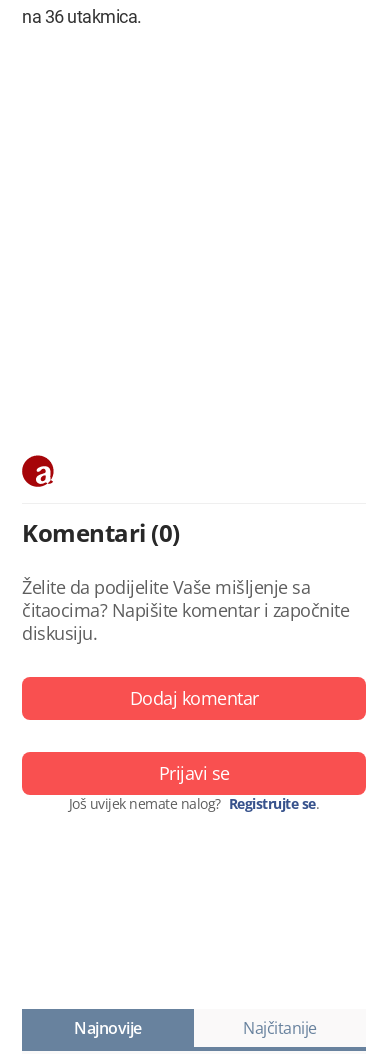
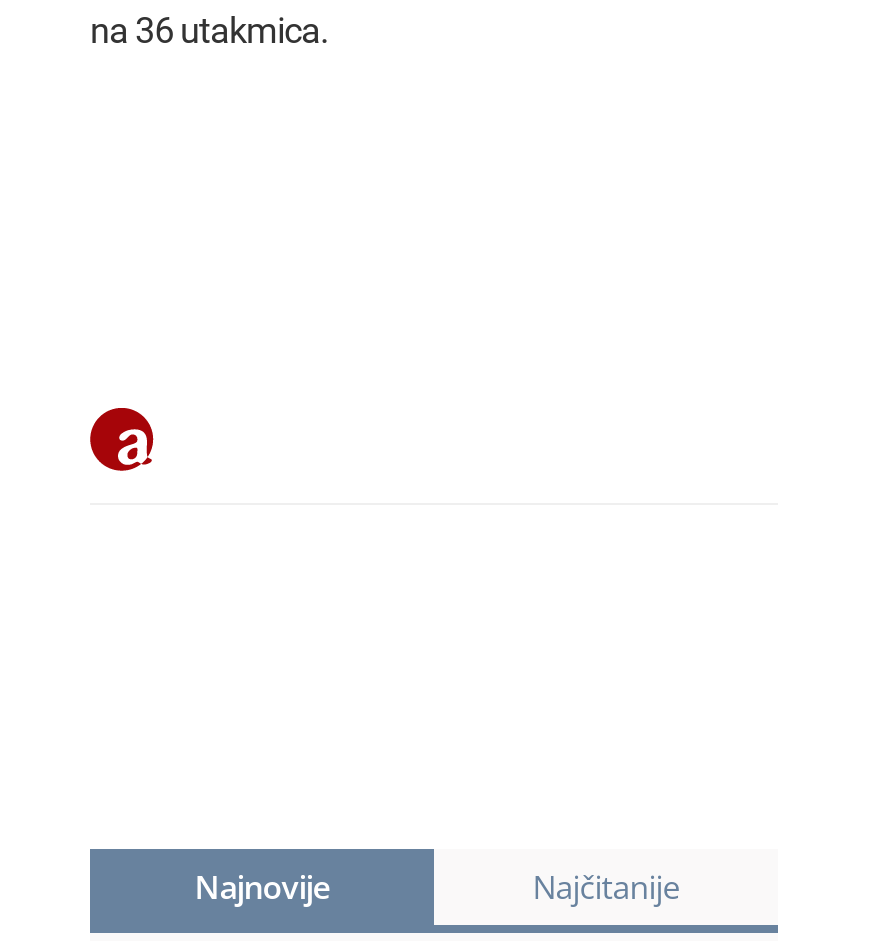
moved [21,454,55,488] -> [88,405,154,473]: [image]
[22,516,349,813] Komentari (0) | Želite da podijelite Vaše mišljenje sa | čitaocima? Napišite komentar i započnite | diskusiju. | Dodaj komentar | Prijavi se | Još uvijek nemate nalog? Registrujte se. -> none

